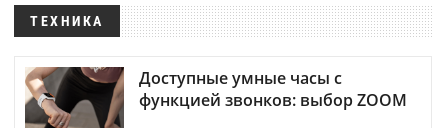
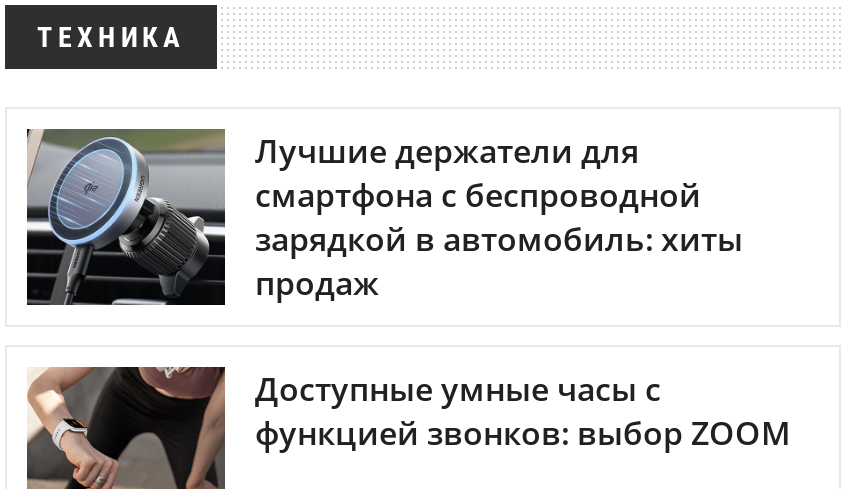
none -> [25,127,743,307] [image] | Лучшие держатели для | смартфона с беспроводной | зарядкой в автомобиль: хиты | продаж

